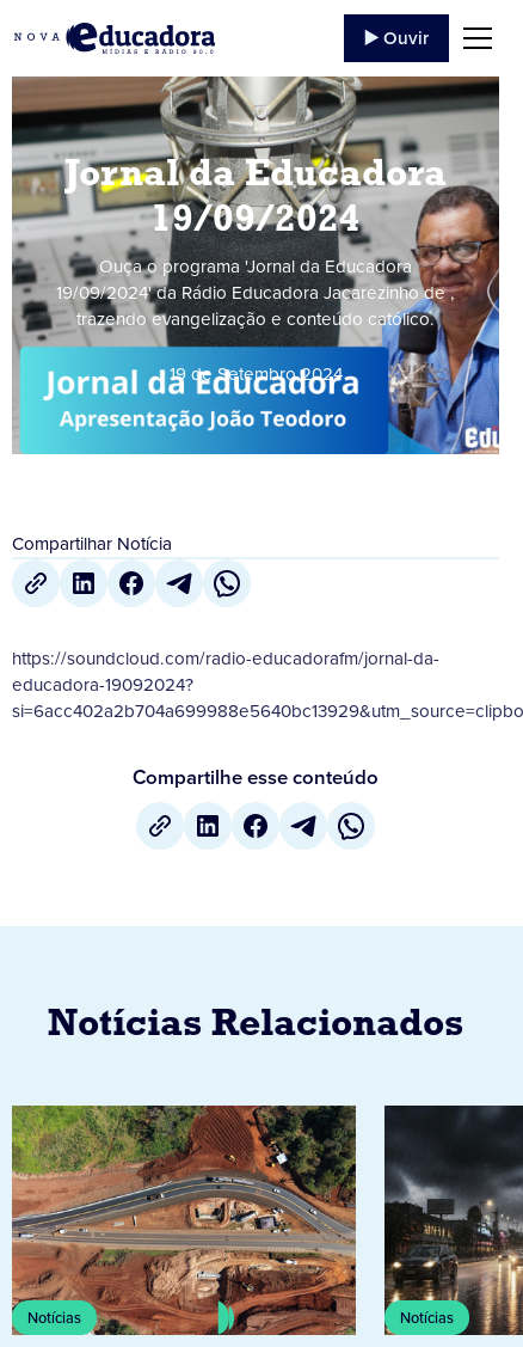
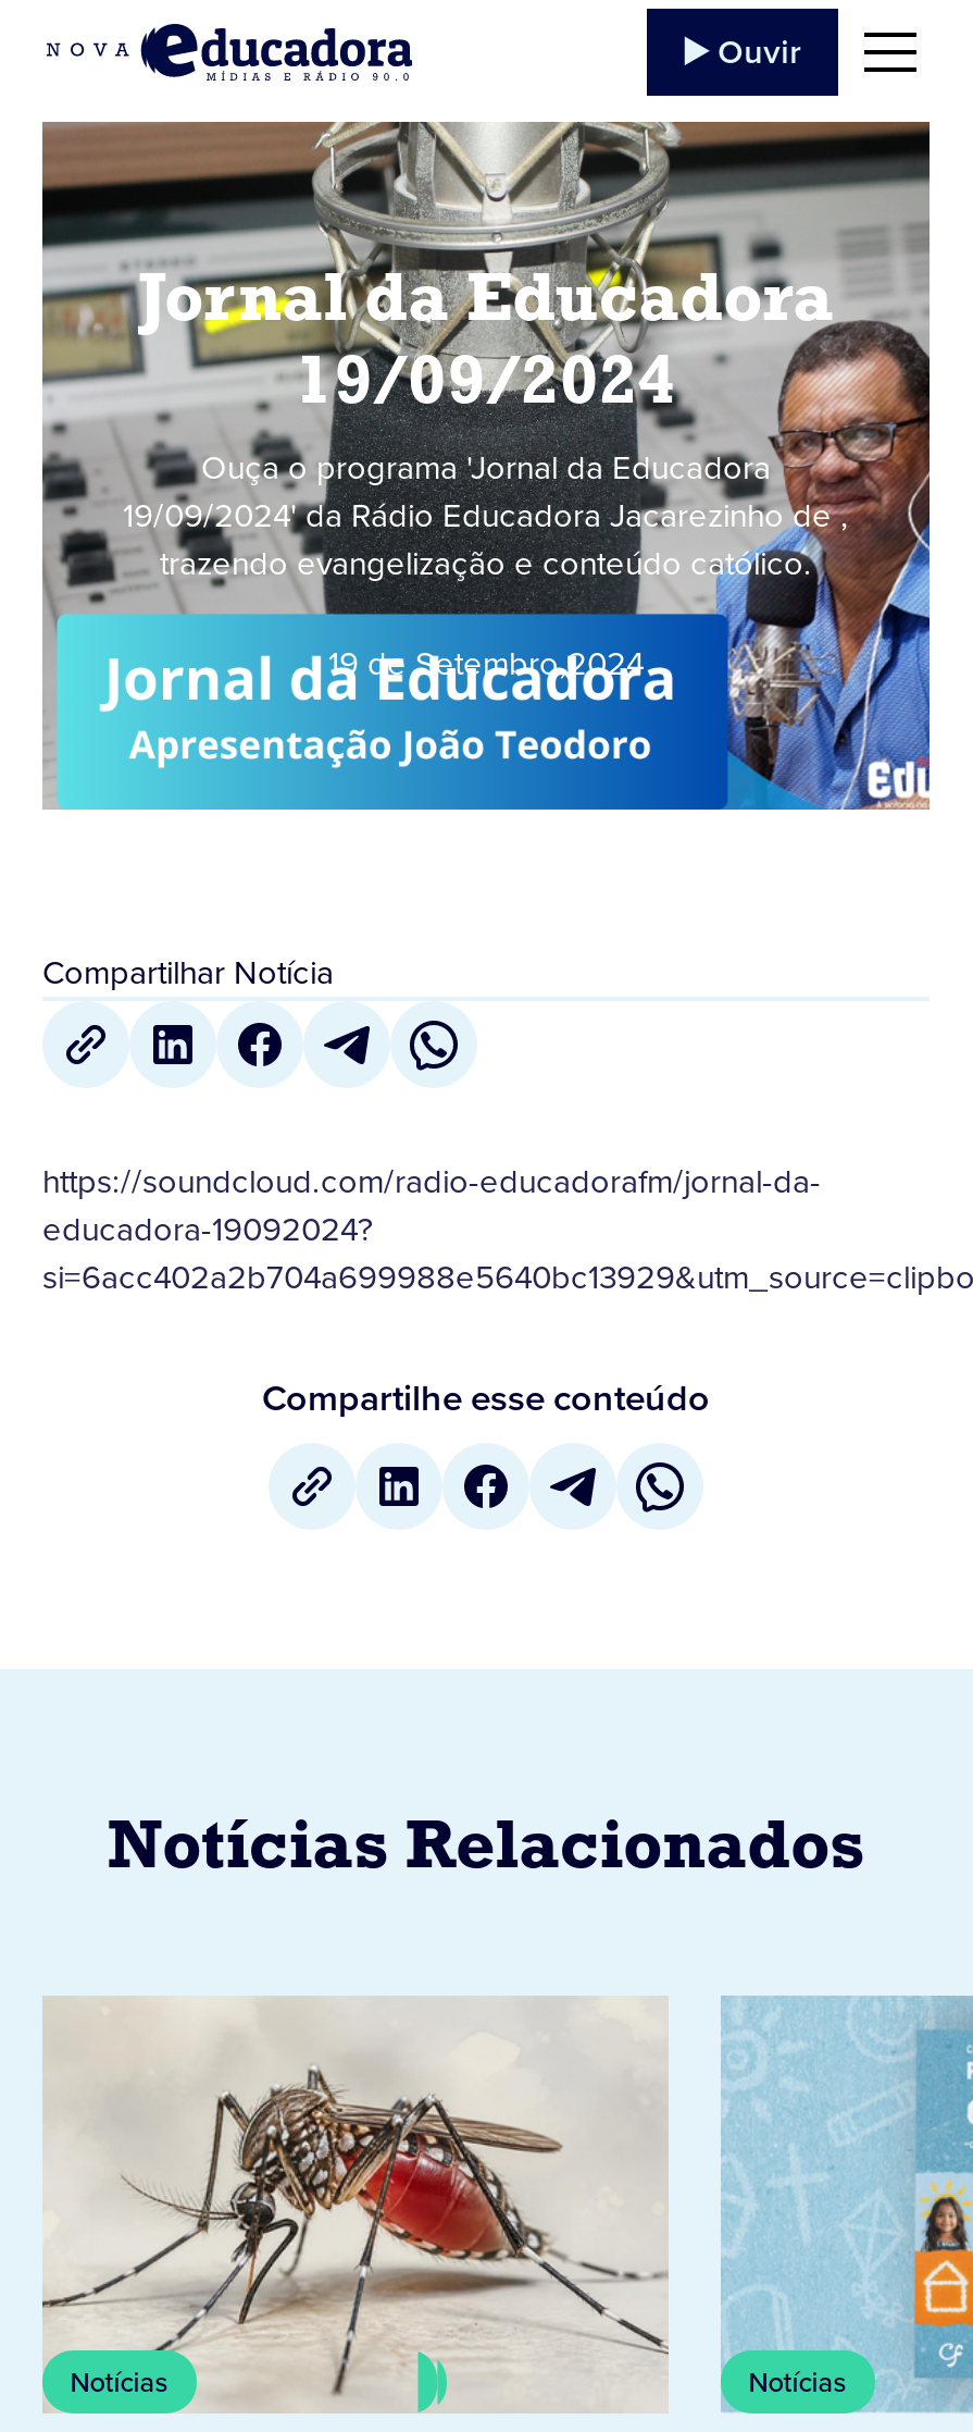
[11,1104,357,1336] [image] -> [42,1996,669,2414] [image]
[383,1104,519,1336] [image] -> [721,1996,966,2414] [image]

